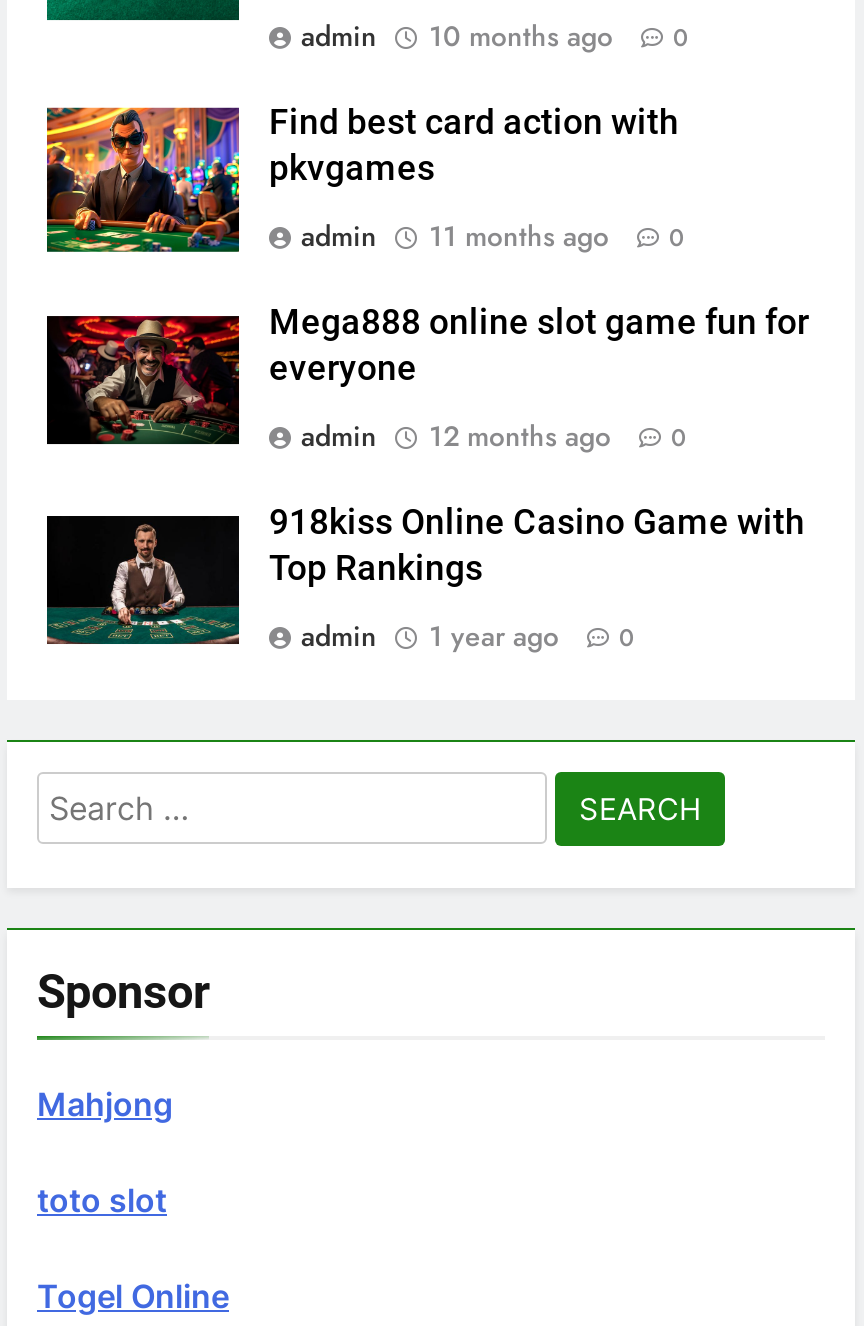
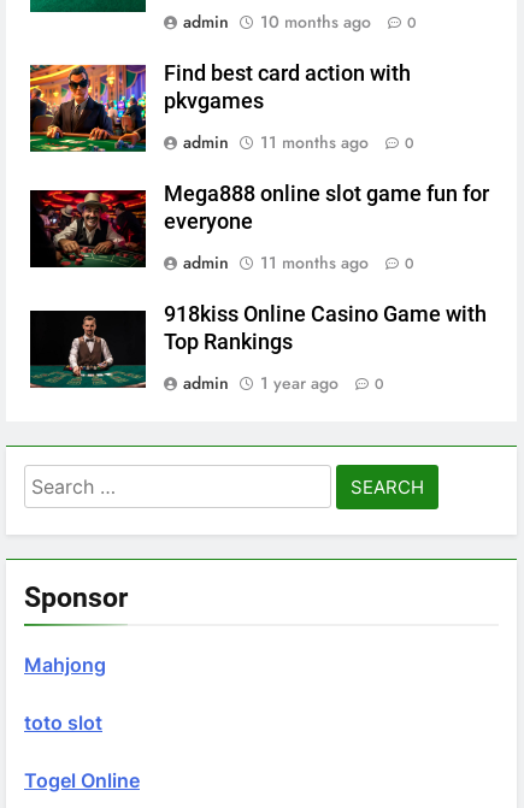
[301,416,687,456] admin 12 months ago 0 -> [183,250,414,275] admin 11 months ago 0

